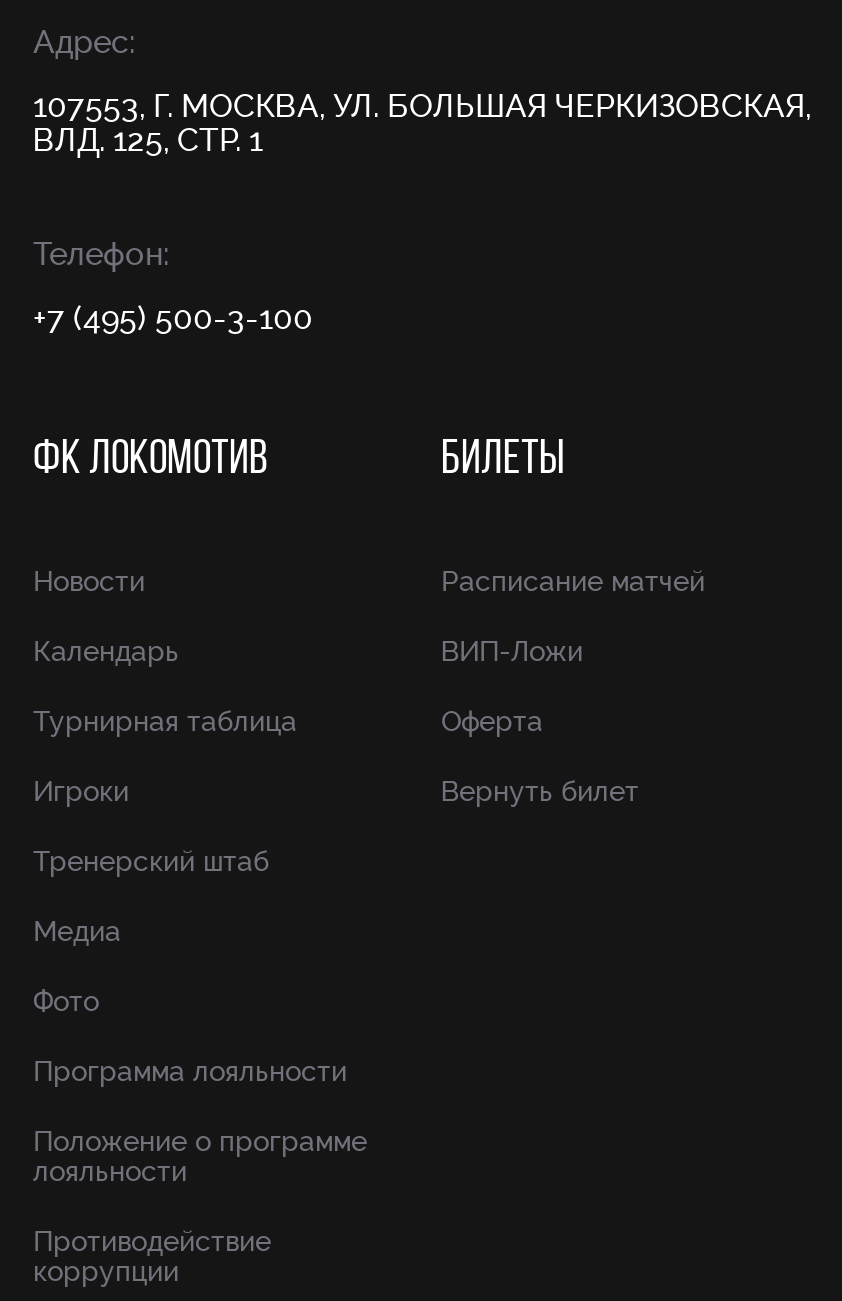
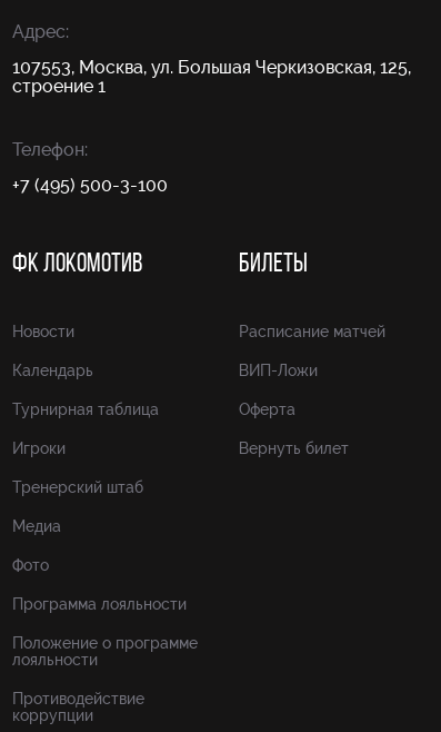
[33,87,811,159] 107553, Г. МОСКВА, УЛ. БОЛЬШАЯ ЧЕРКИЗОВСКАЯ, | ВЛД. 125, СТР. 1 -> [12,57,411,97] 107553, Москва, ул. Большая Черкизовская, 125, | строение 1

